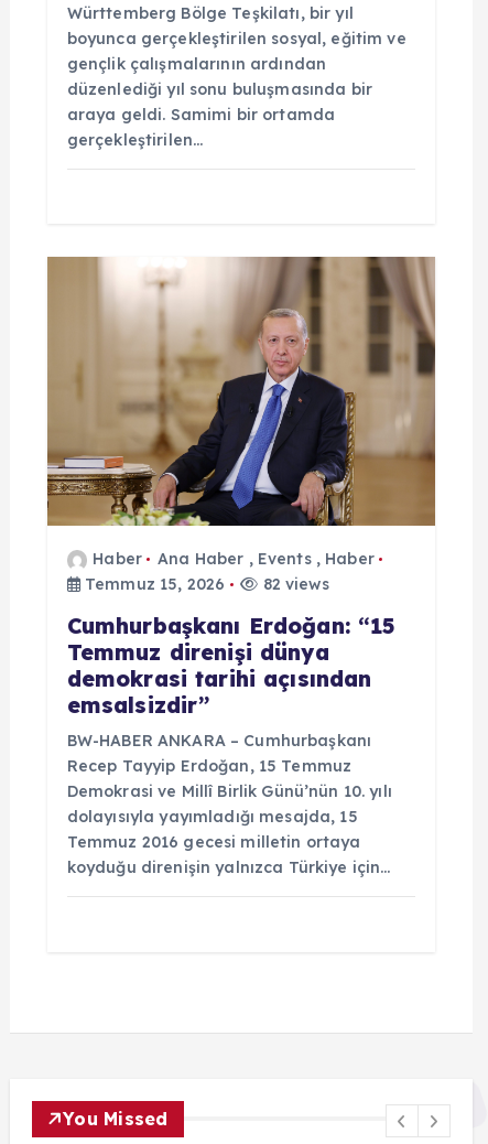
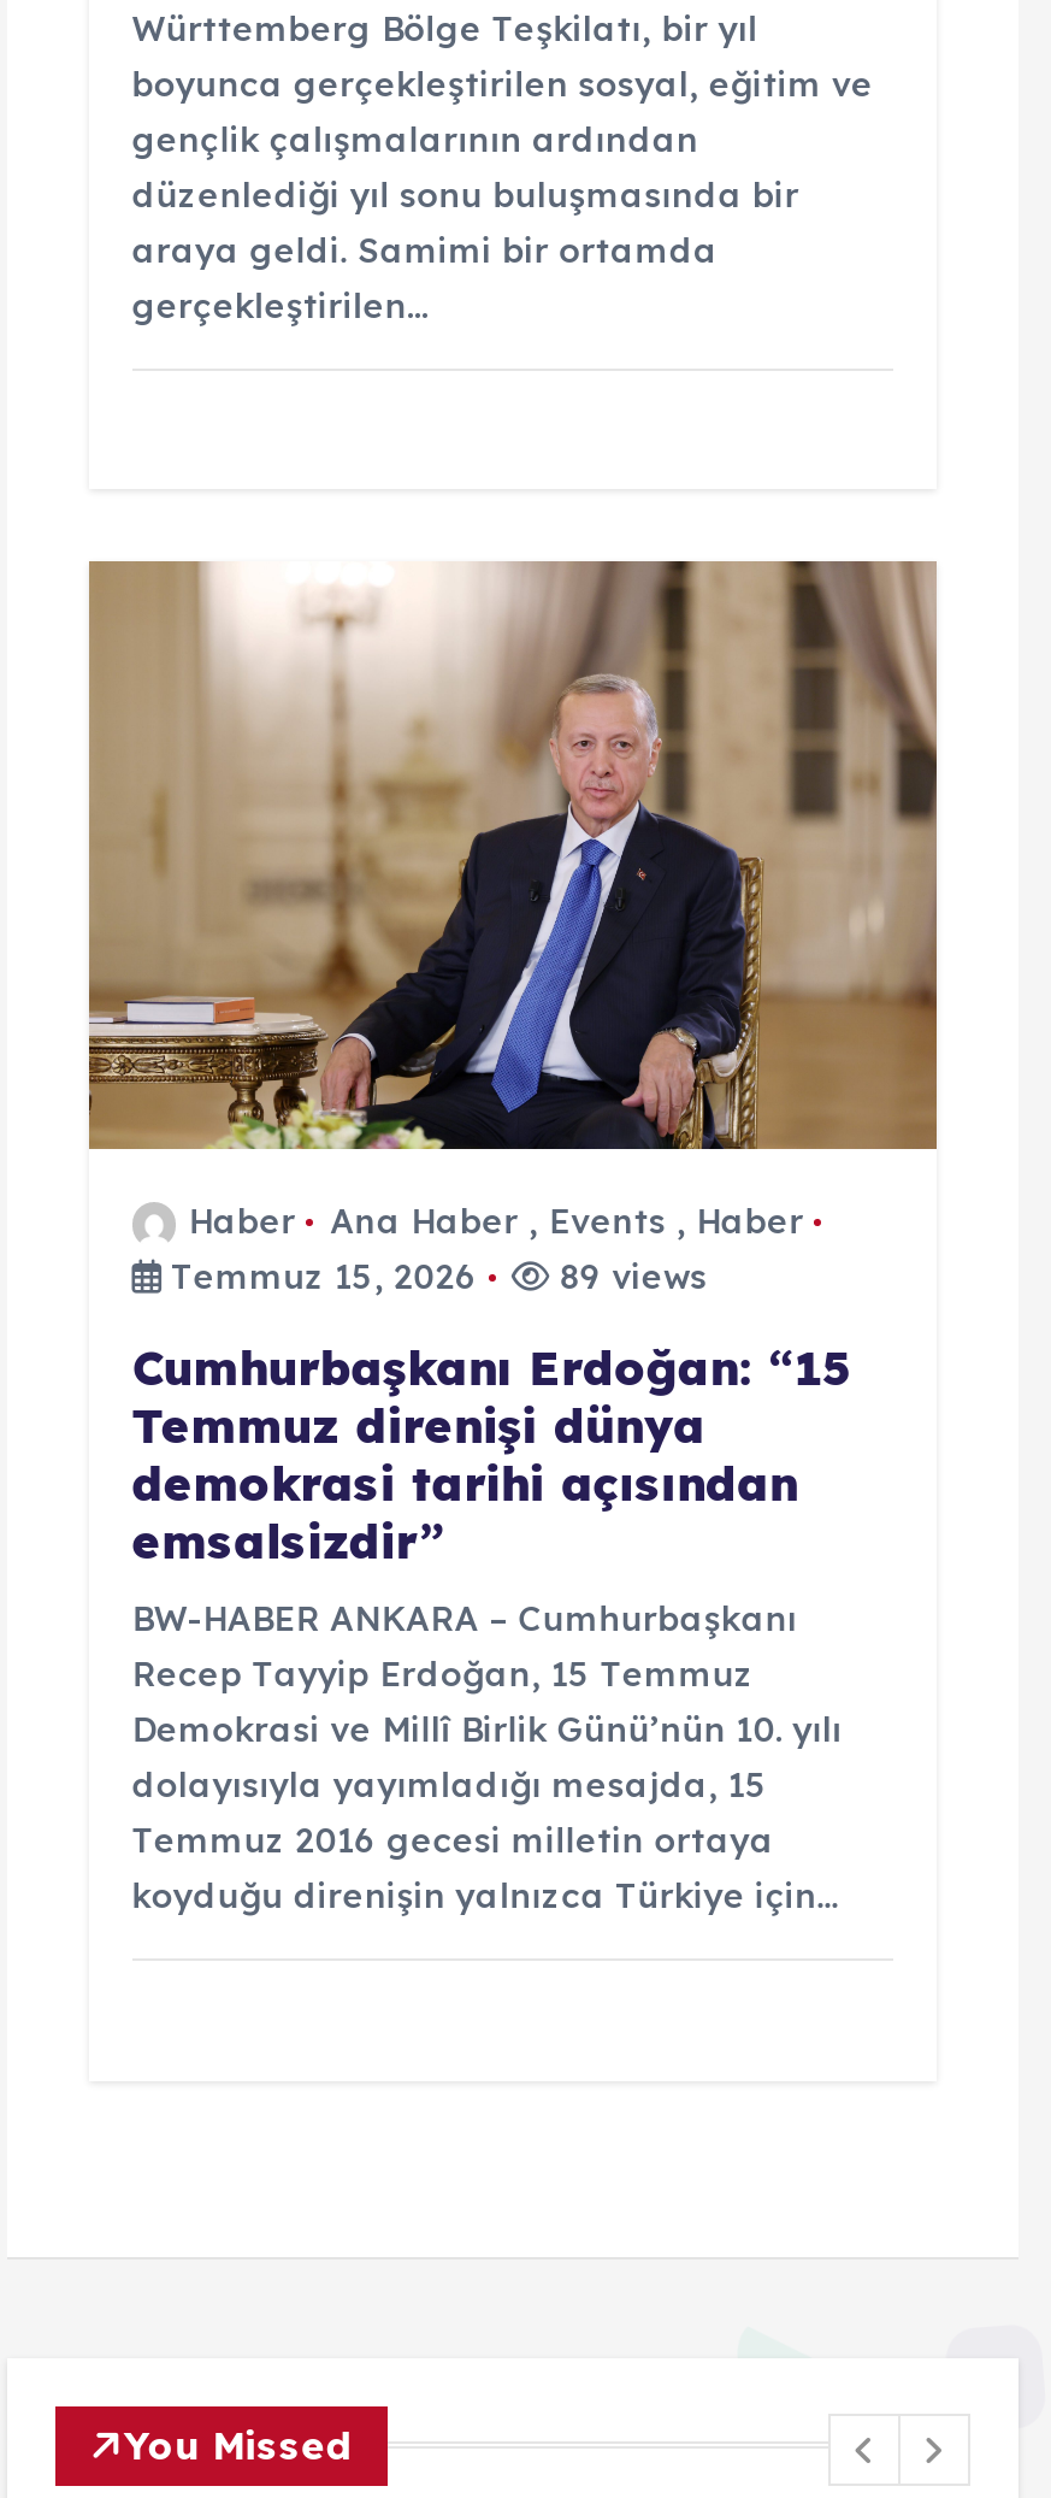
[80,574,329,594] Temmuz 15, 2026 82 views -> [161,1256,707,1299] Temmuz 15, 2026 89 views

